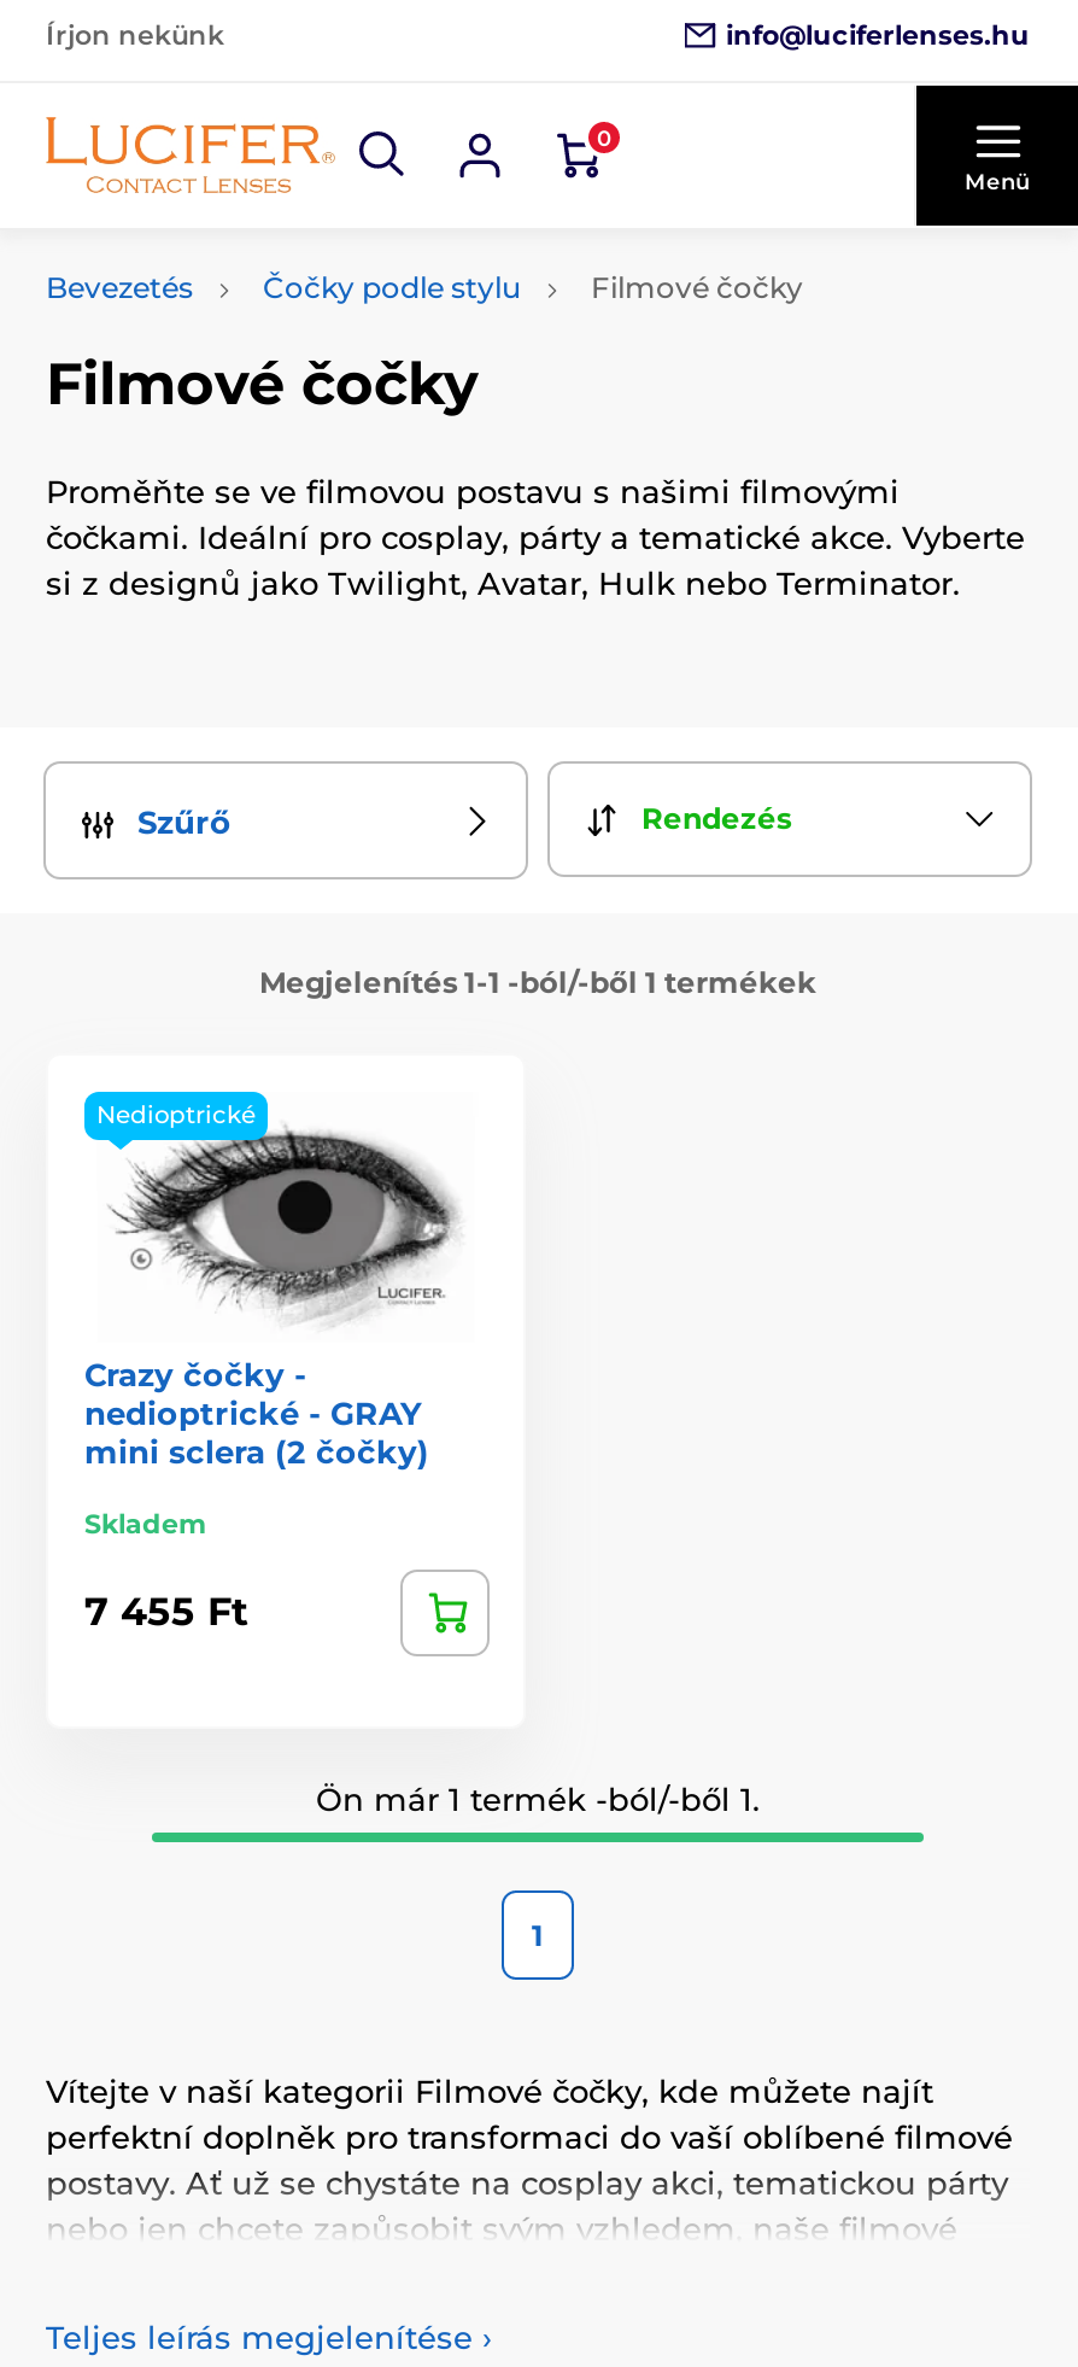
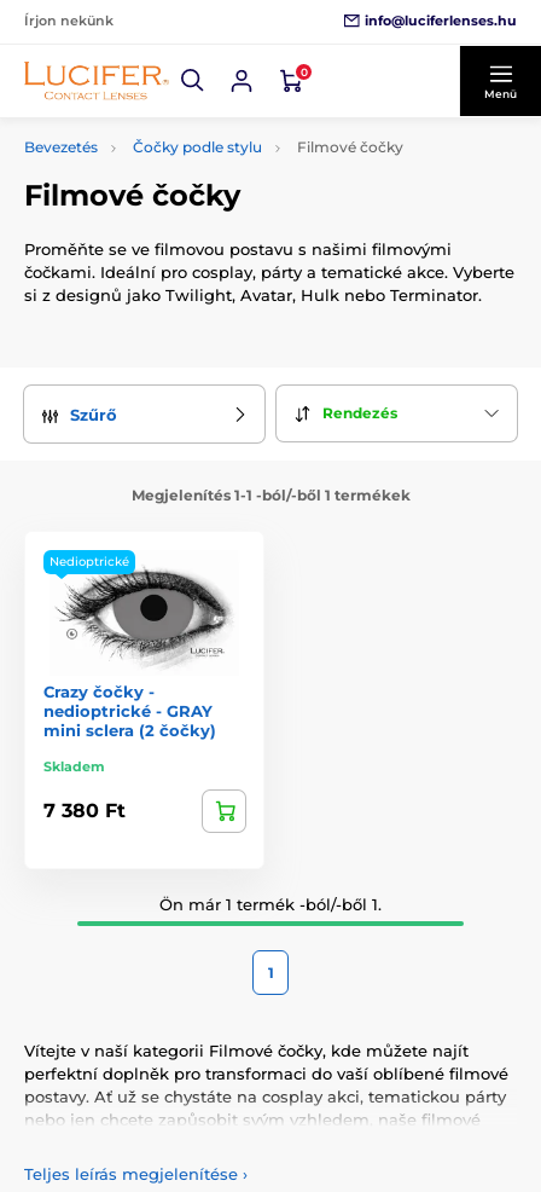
[84,1589,248,1635] 7 455 Ft -> [43,799,126,822] 7 380 Ft

